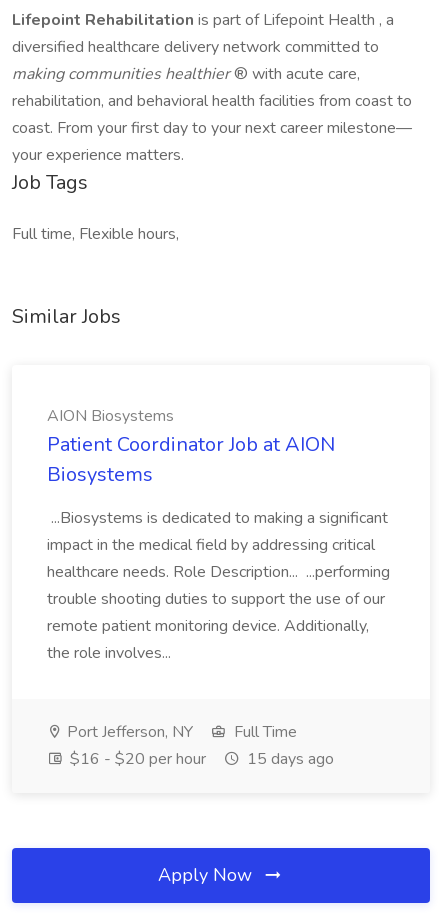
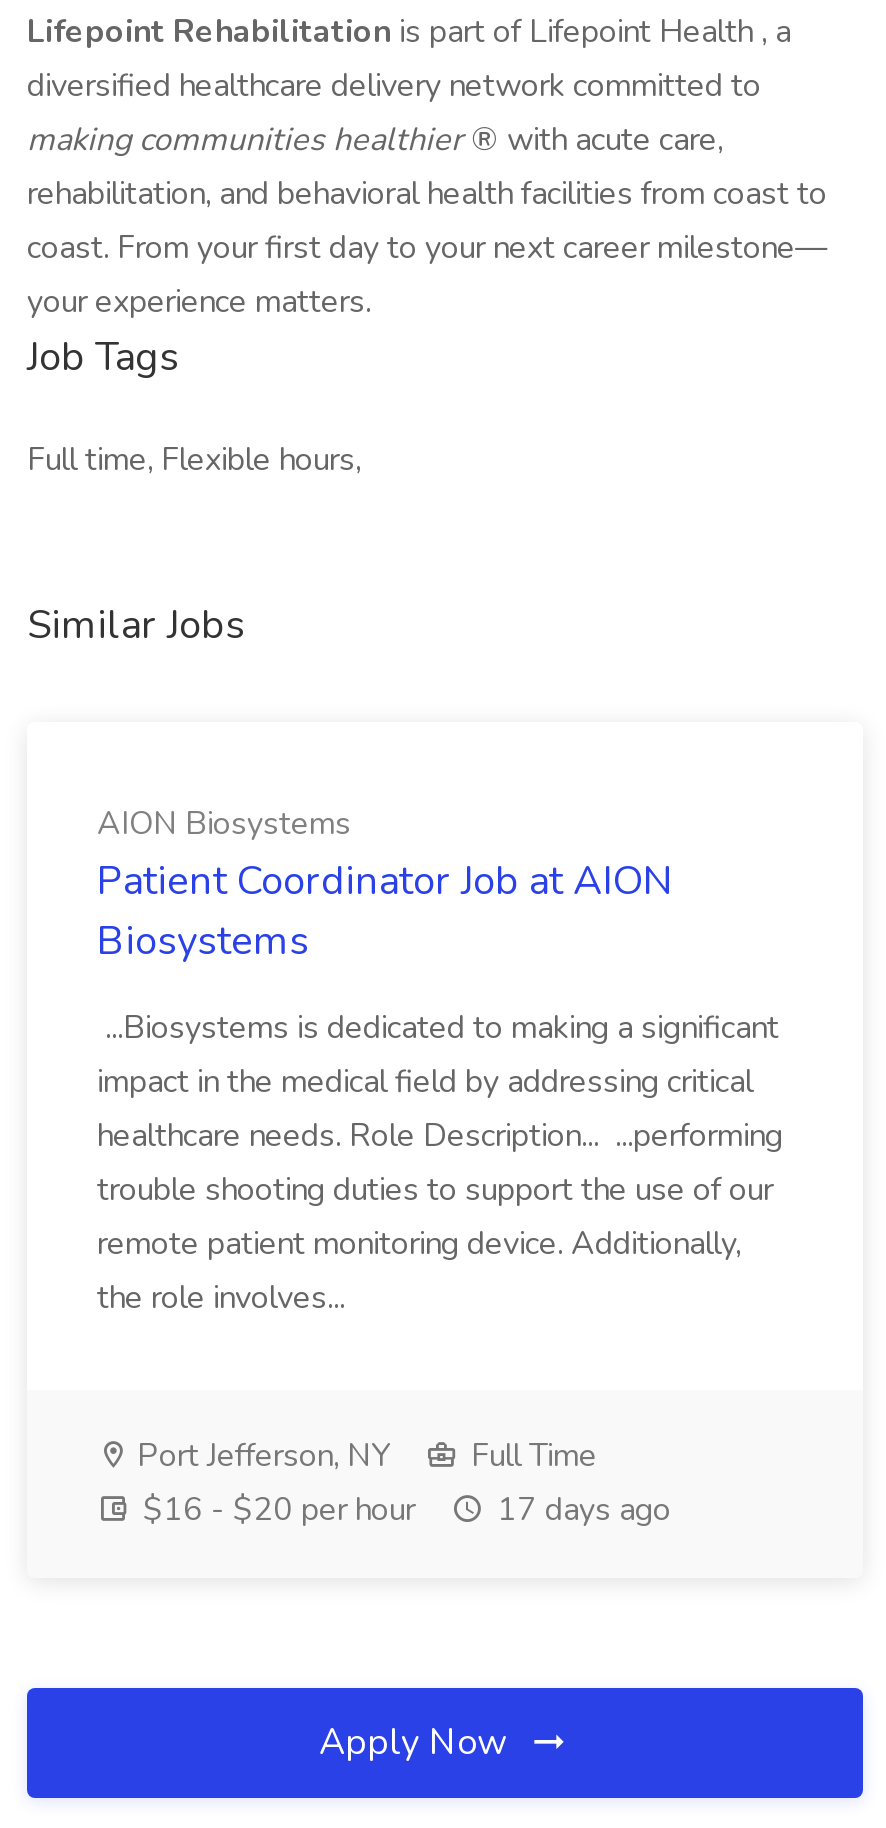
[66,748,334,770] $16 - $20 per hour 15 days ago -> [135,1488,671,1532] $16 - $20 per hour 17 days ago

